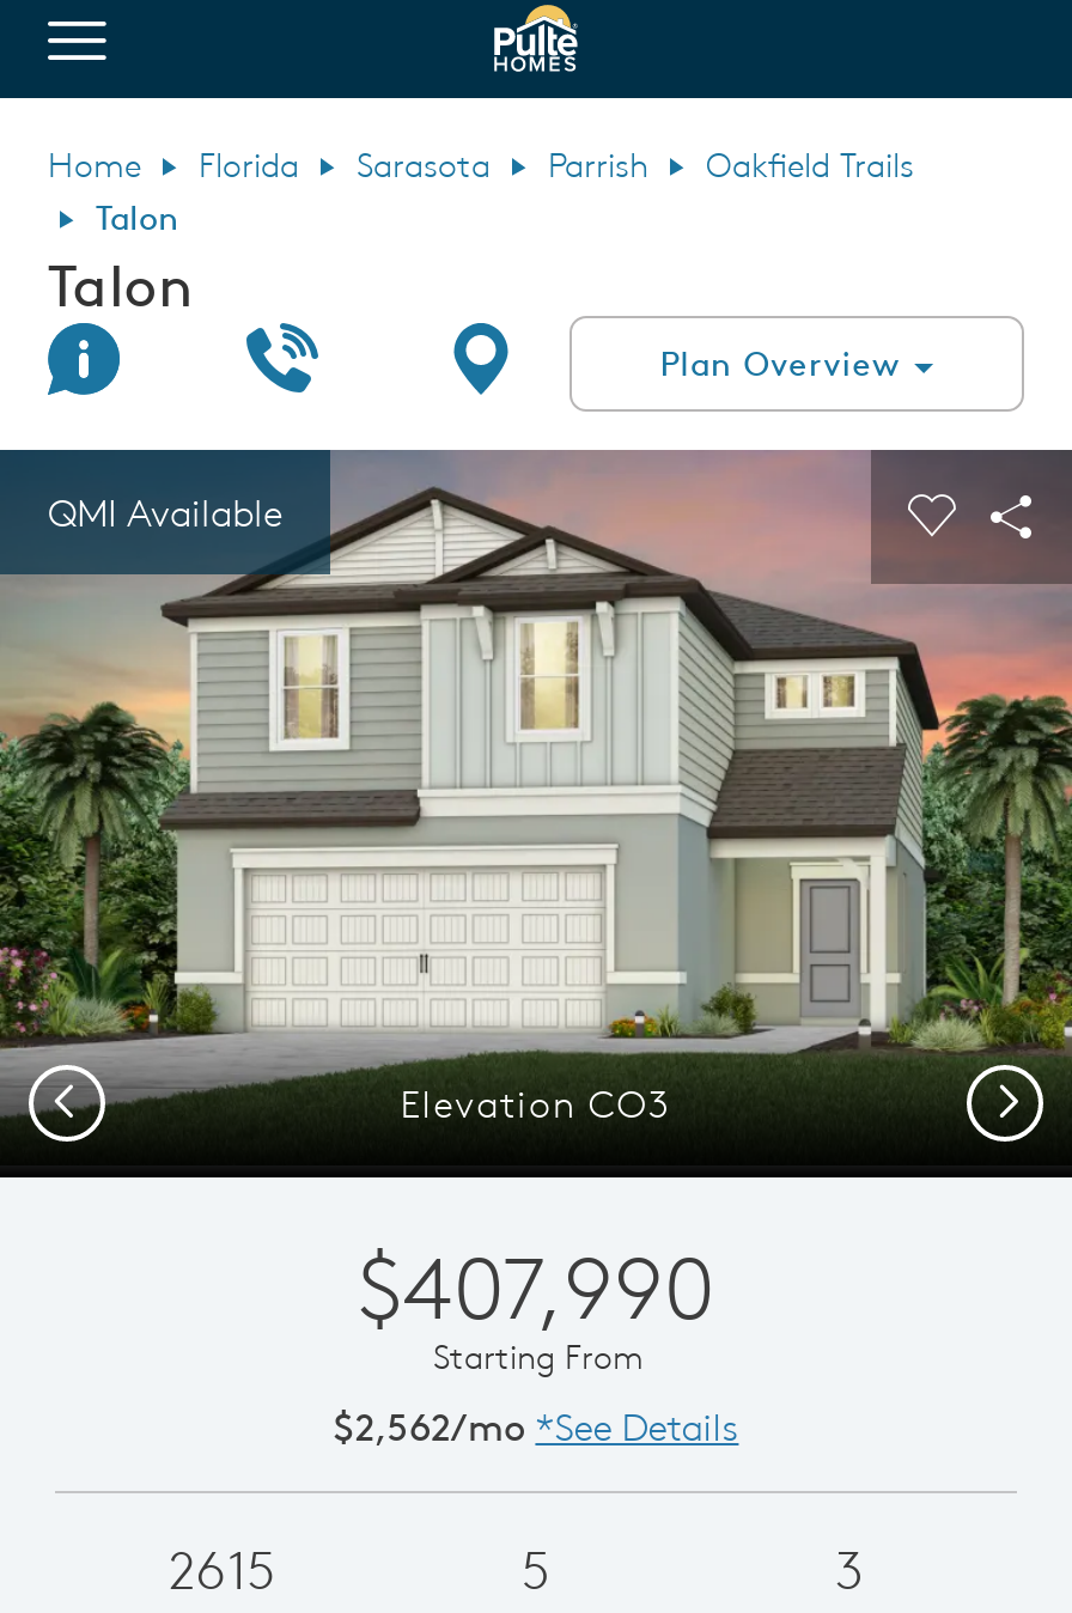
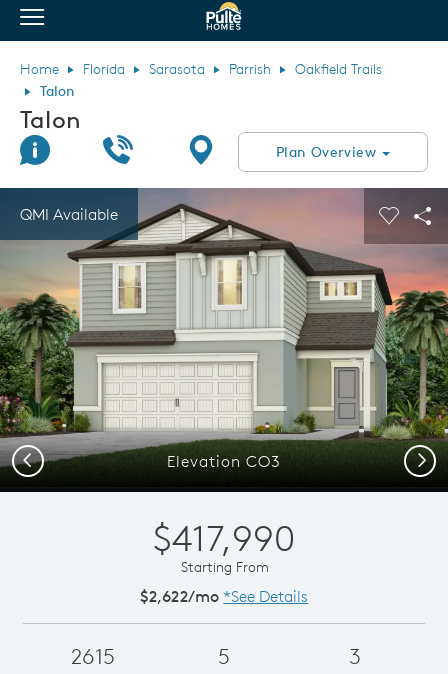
[358,1234,714,1339] $407,990 -> [153,516,295,560] $417,990
[333,1402,739,1450] $2,562/mo *See Details -> [140,586,308,606] $2,622/mo *See Details

